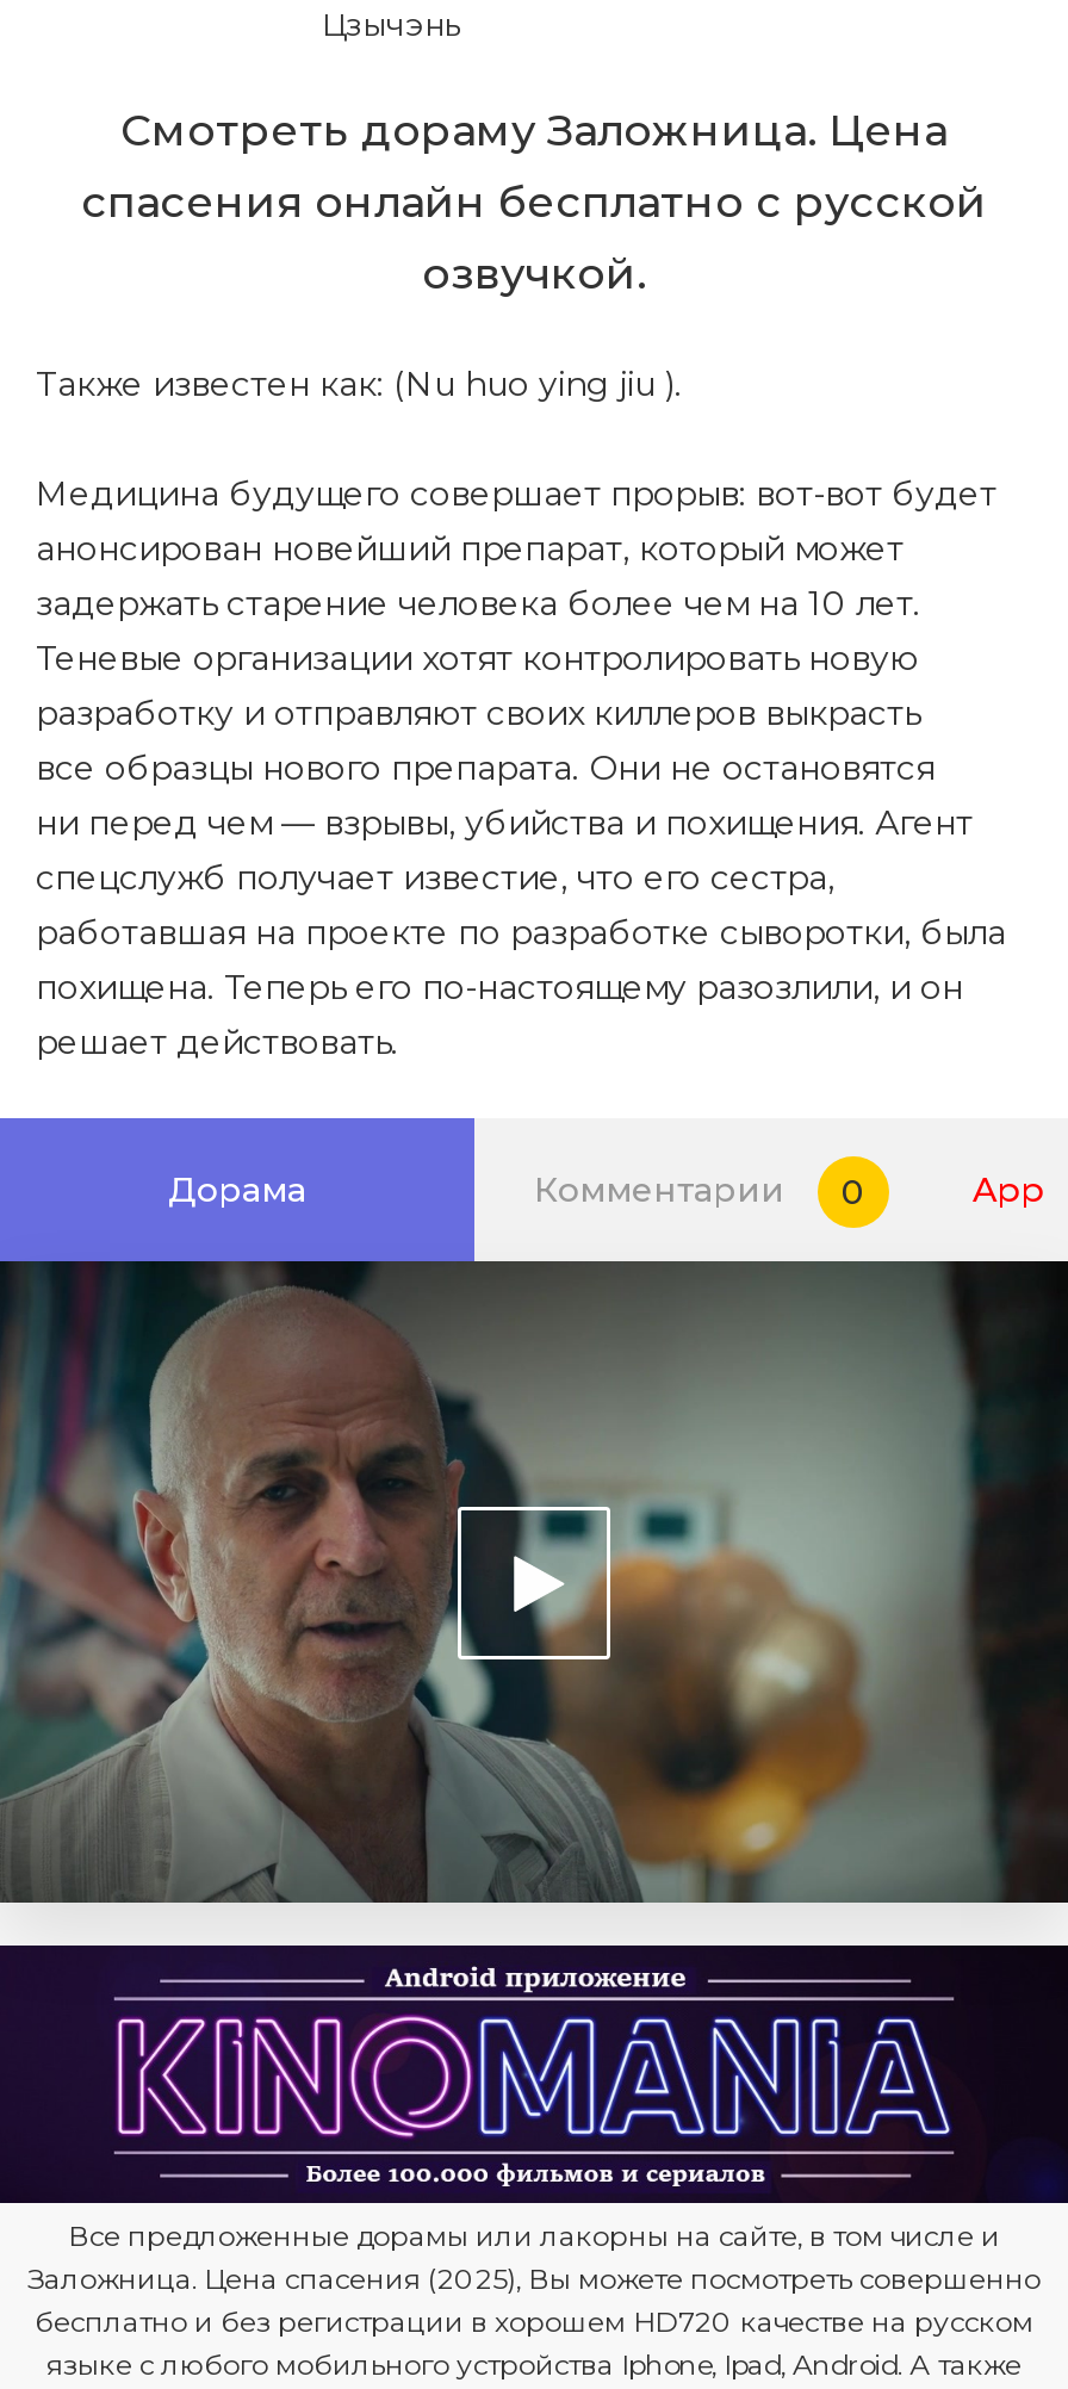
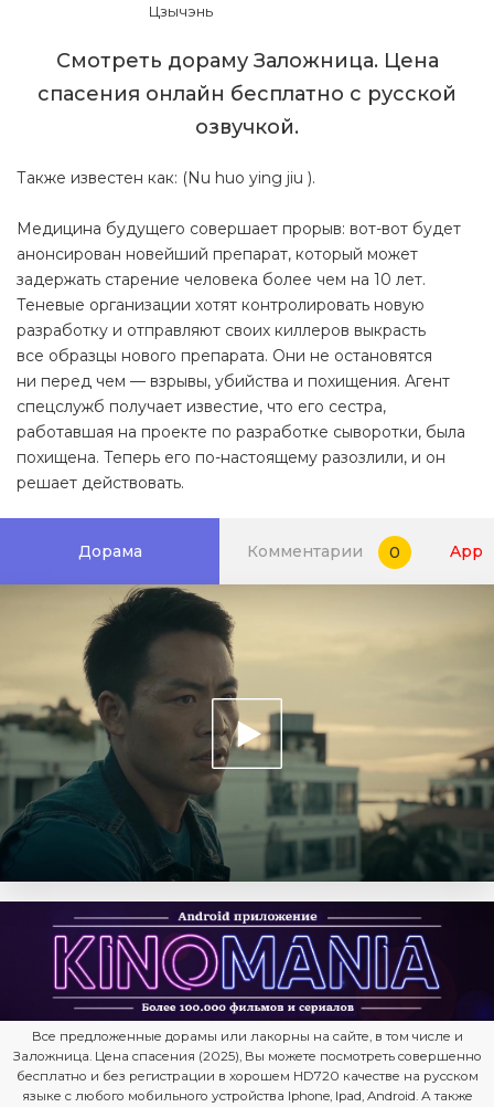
[7,1259,1061,1903] [image] -> [3,584,491,882] [image]

